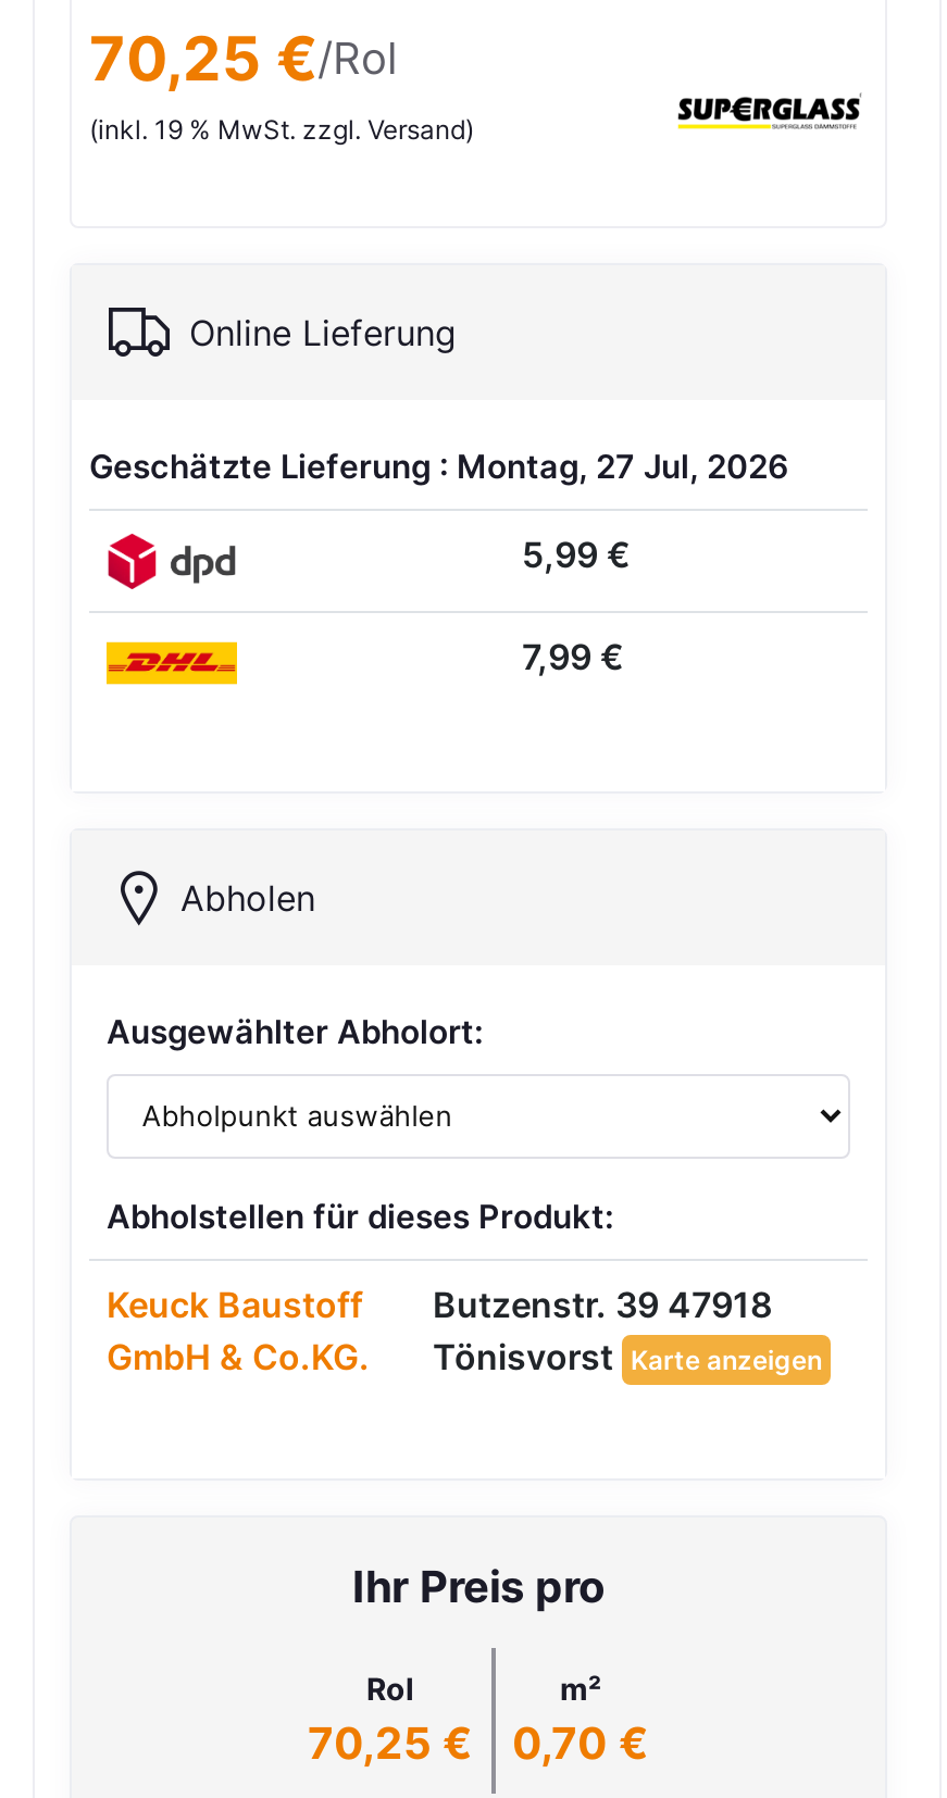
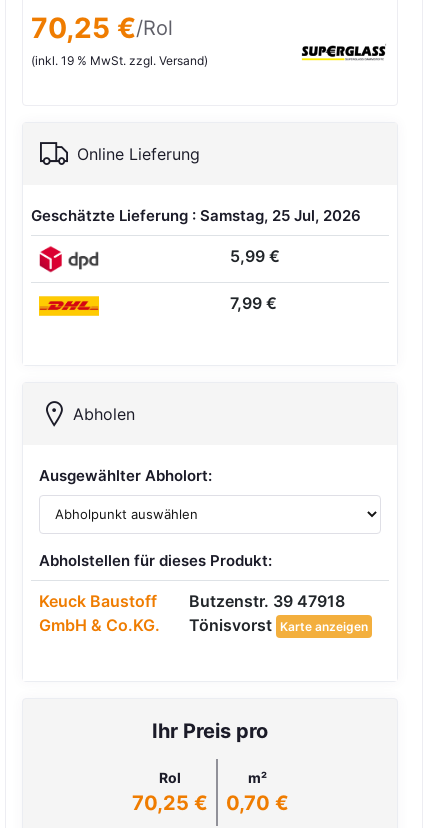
[89,446,789,487] Geschätzte Lieferung : Montag, 27 Jul, 2026 -> [31,206,361,225] Geschätzte Lieferung : Samstag, 25 Jul, 2026

